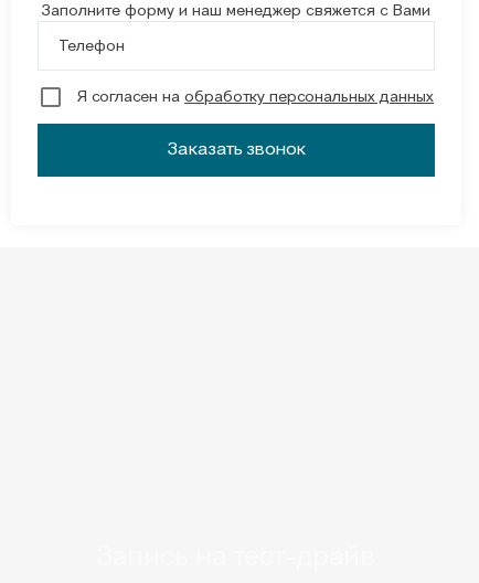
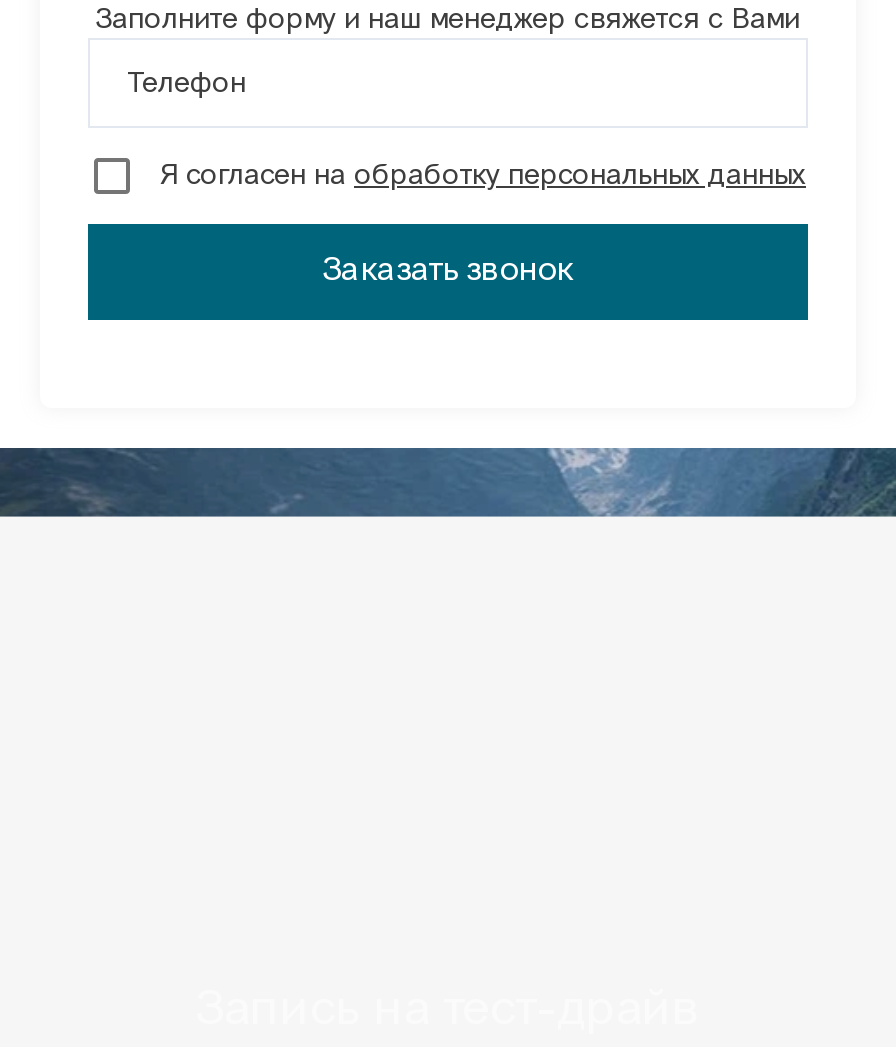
none -> [6,446,890,518] [image]

